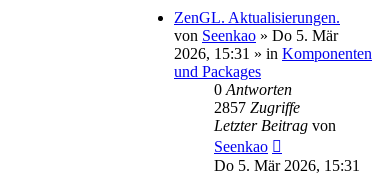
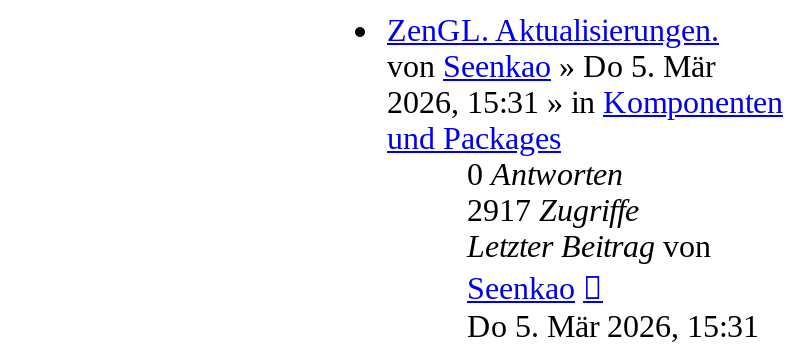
[214,99,300,116] 2857 Zugriffe -> [467,193,639,227] 2917 Zugriffe

